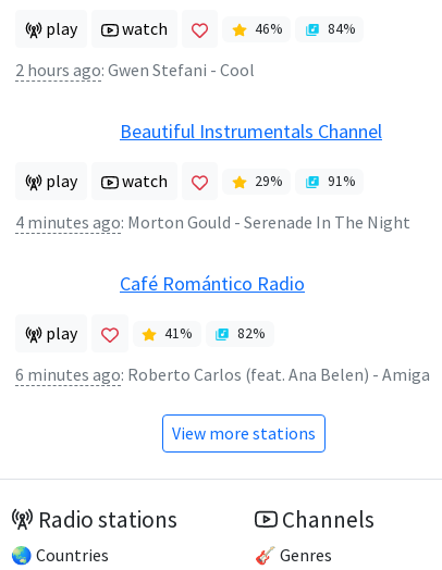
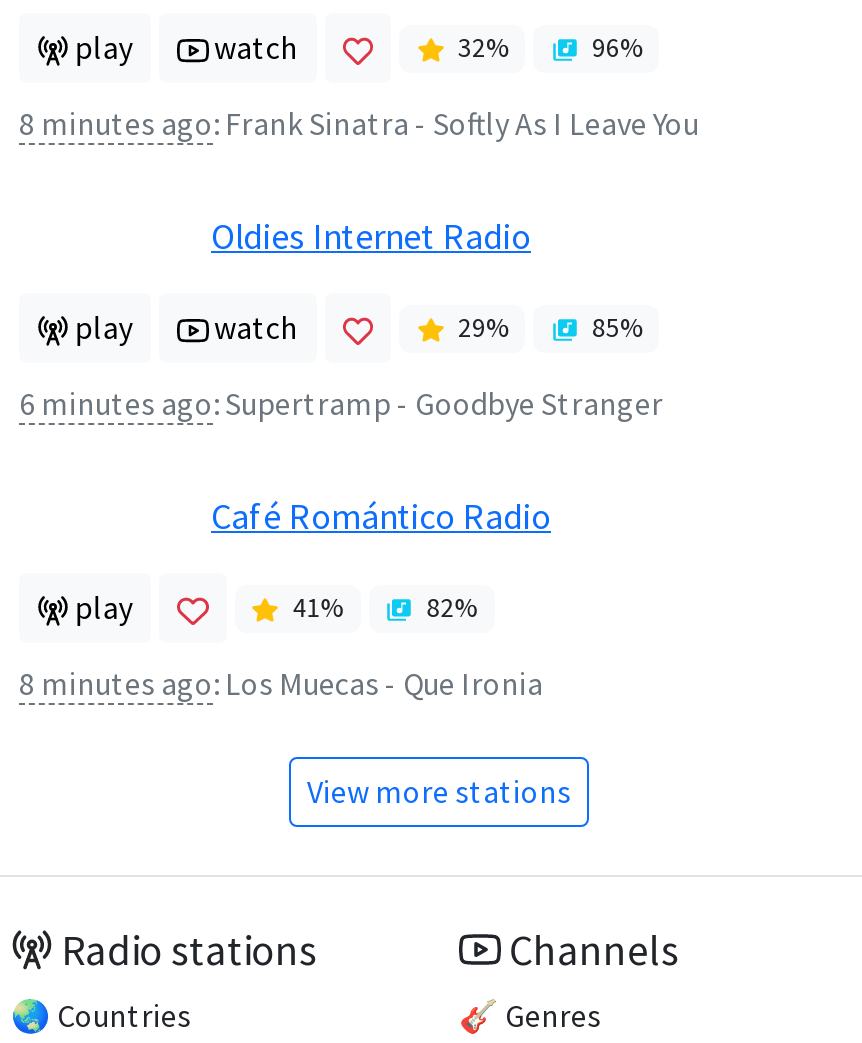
[254,19,354,38] 46% | 84% -> [458,30,642,64] 32% | 96%
[15,60,255,80] 2 hours ago: Gwen Stefani - Cool -> [19,105,699,143] 8 minutes ago: Frank Sinatra - Softly As I Leave You
[120,118,382,143] Beautiful Instrumentals Channel -> [211,213,531,259] Oldies Internet Radio
[327,171,354,190] 91% -> [592,310,642,344] 85%
[15,212,410,233] 4 minutes ago: Morton Gould - Serenade In The Night -> [19,385,663,423] 6 minutes ago: Supertramp - Goodbye Stranger
[15,364,430,385] 6 minutes ago: Roberto Carlos (feat. Ana Belen) - Amiga -> [19,665,543,703] 8 minutes ago: Los Muecas - Que Ironia

